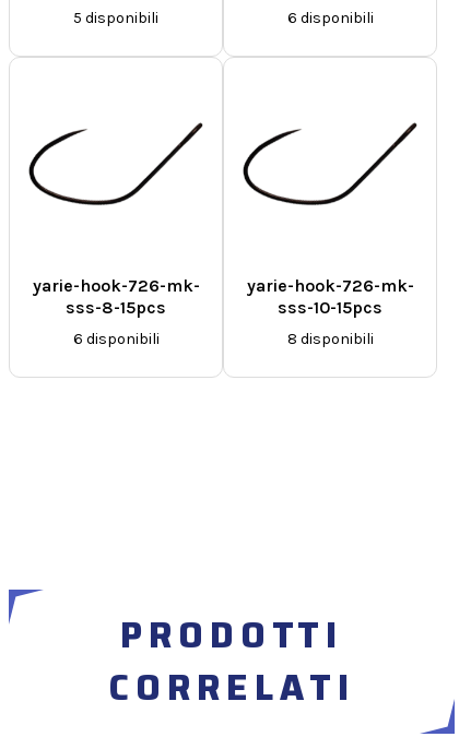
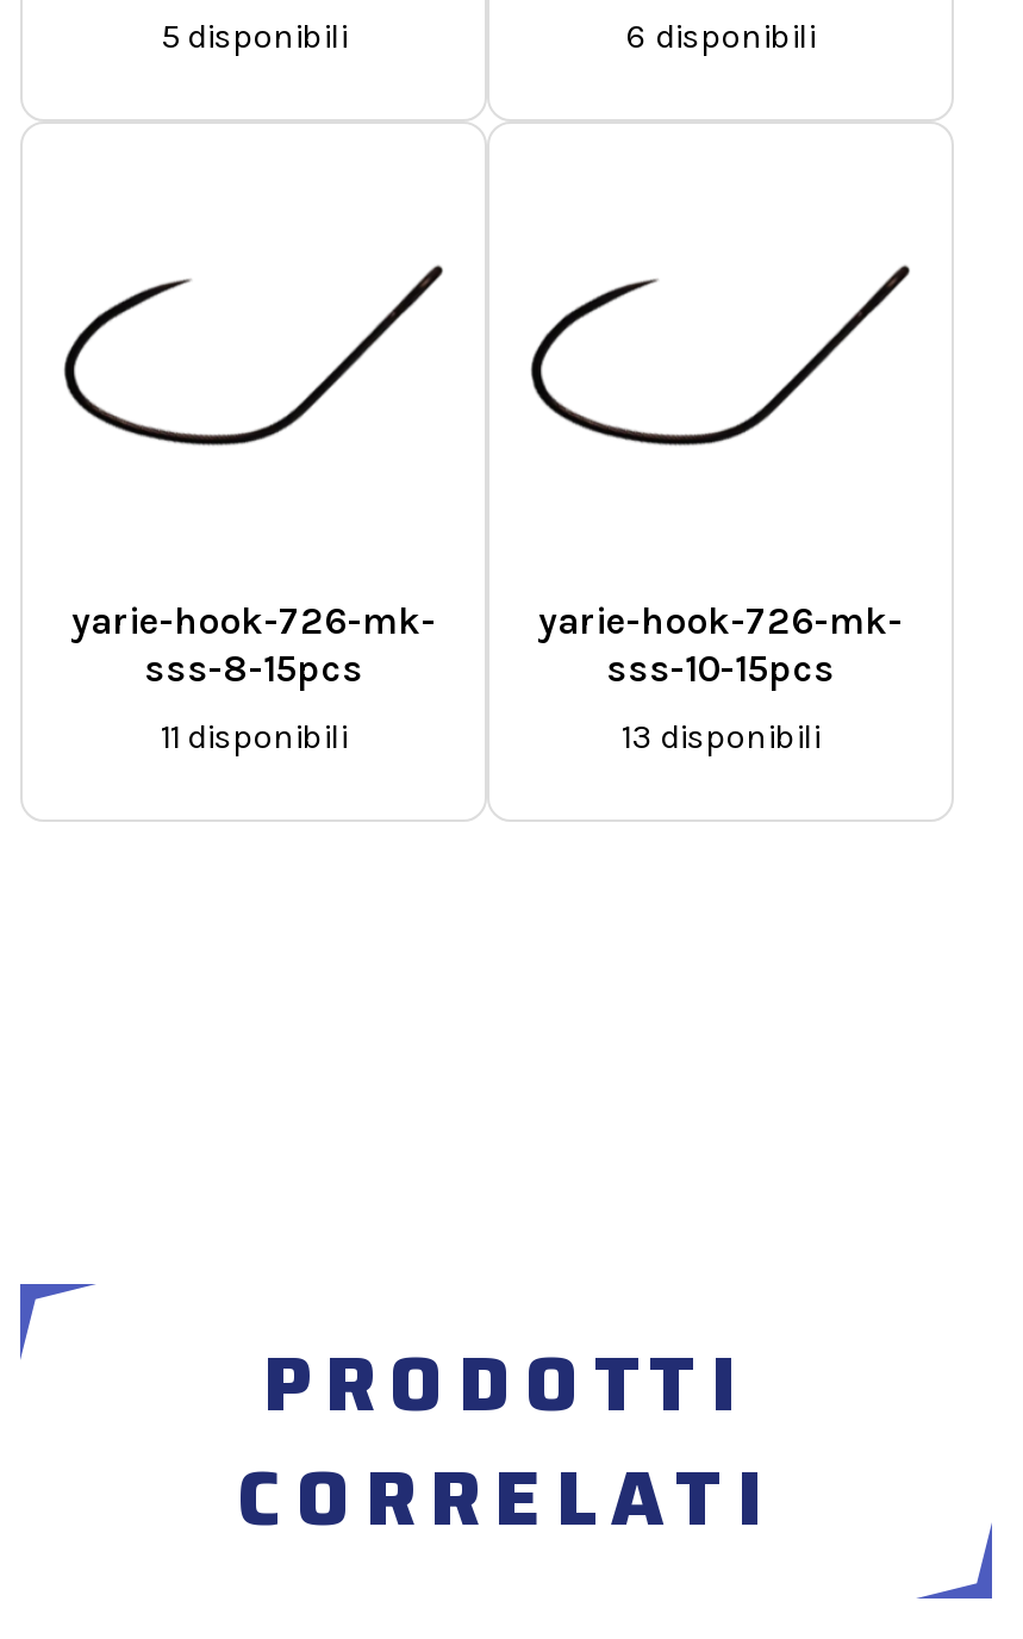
[73,329,159,348] 6 disponibili -> [161,716,347,757] 11 disponibili
[287,329,373,348] 8 disponibili -> [622,716,819,757] 13 disponibili

